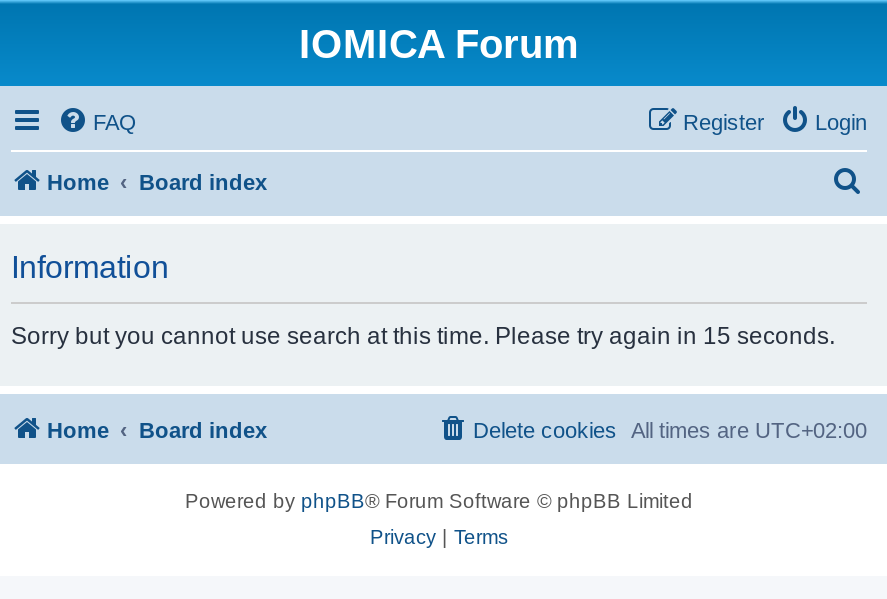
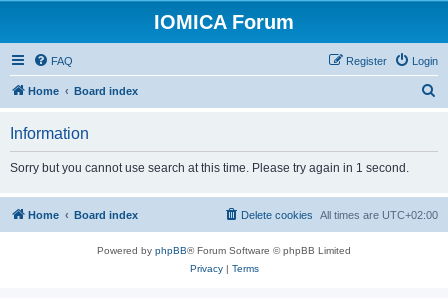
[11,322,835,350] Sorry but you cannot use search at this time. Please try again in 15 seconds. -> [10,161,409,175] Sorry but you cannot use search at this time. Please try again in 1 second.

